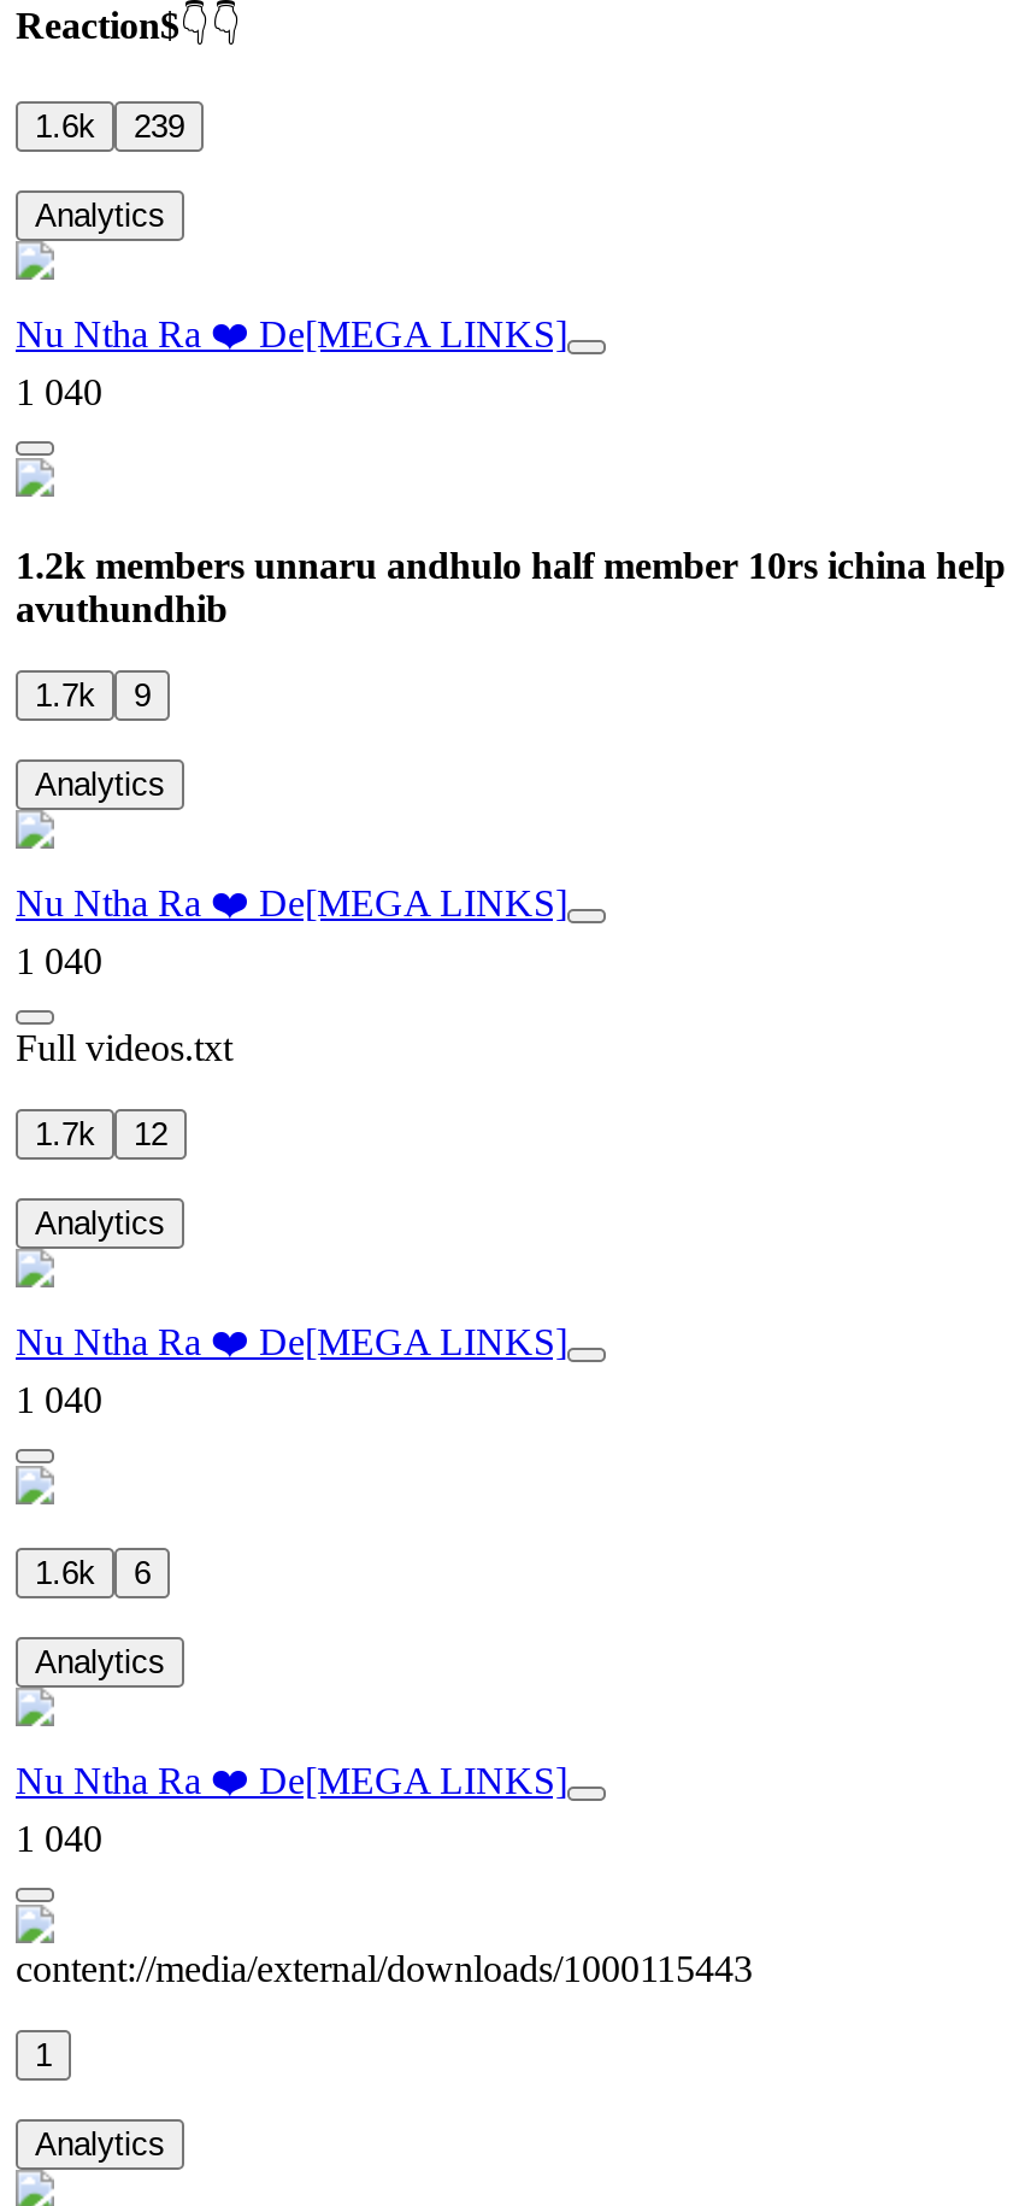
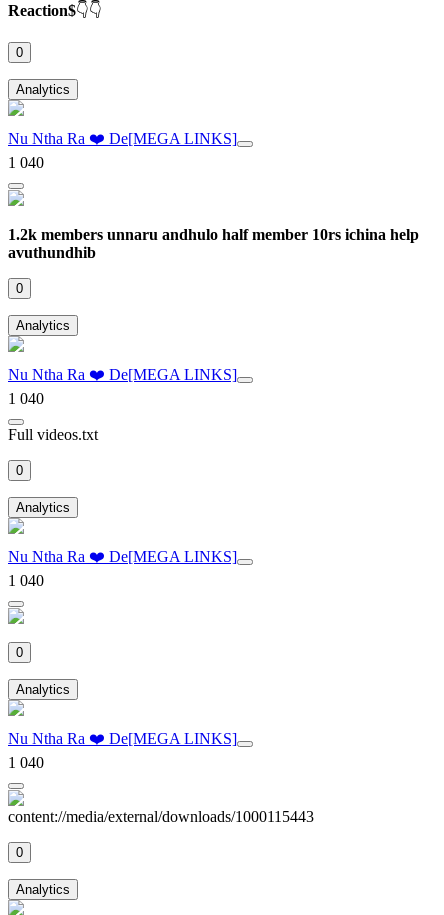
[35,108,184,144] 1.6k | 239 -> [16,45,23,60] 0
[35,677,151,713] 1.7k | 9 -> [16,281,23,296] 0
[35,1116,167,1152] 1.7k | 12 -> [16,463,23,478] 0
[35,1555,151,1591] 1.6k | 6 -> [16,645,23,660] 0
[35,2037,52,2073] 1 -> [16,845,23,860] 0

